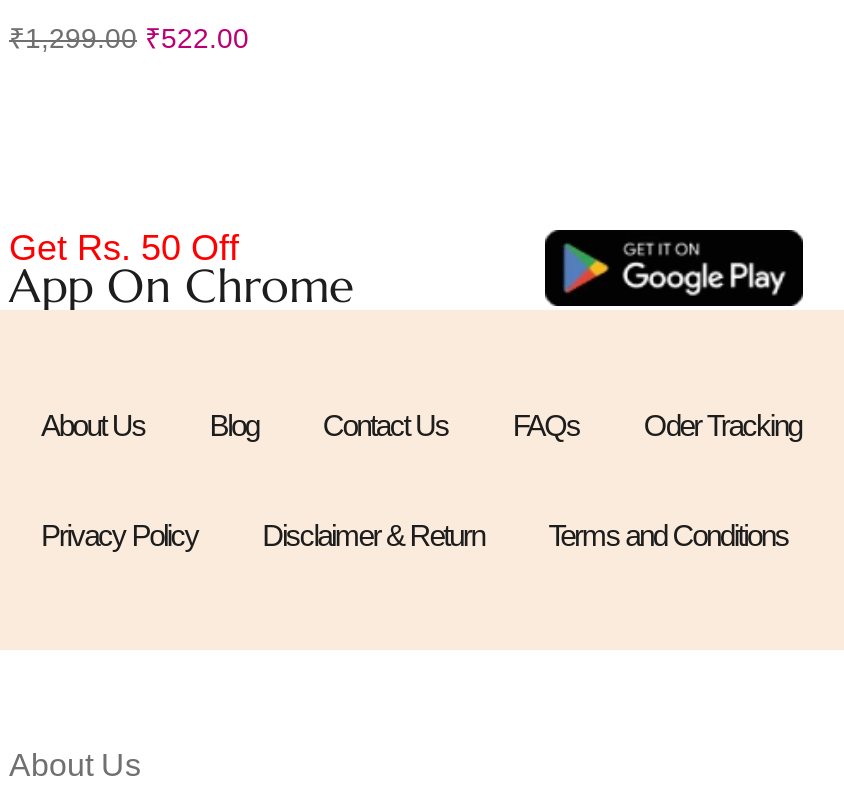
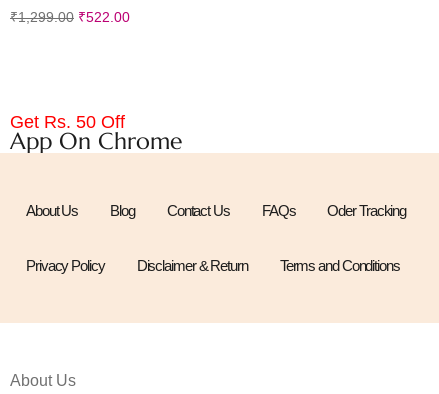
[543,228,805,308] [image] -> none

